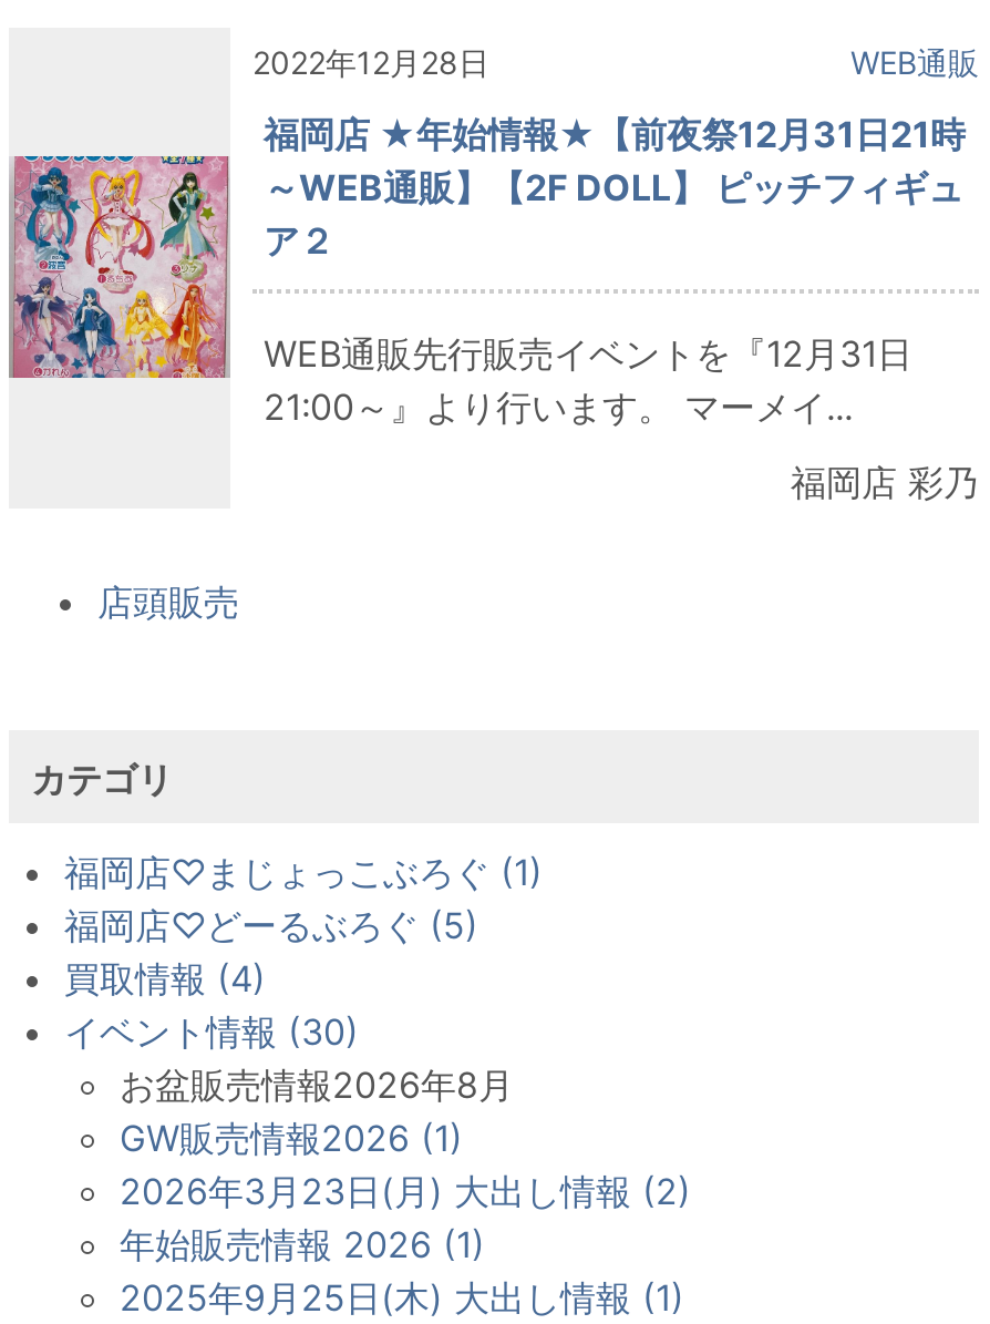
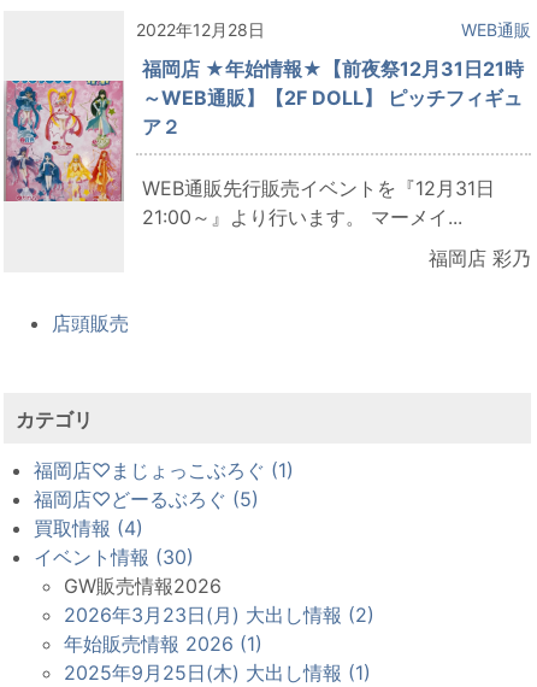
[120,1062,514,1159] お盆販売情報2026年8月 | GW販売情報2026 (1) -> [64,573,222,597] GW販売情報2026

